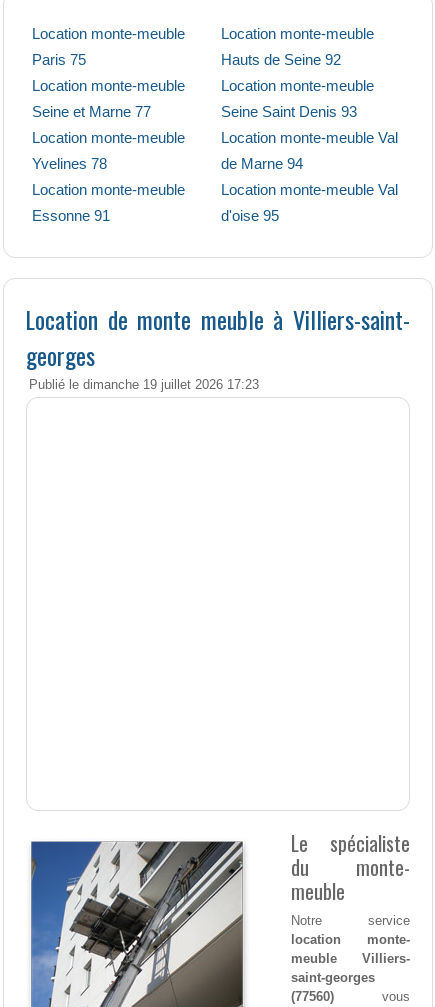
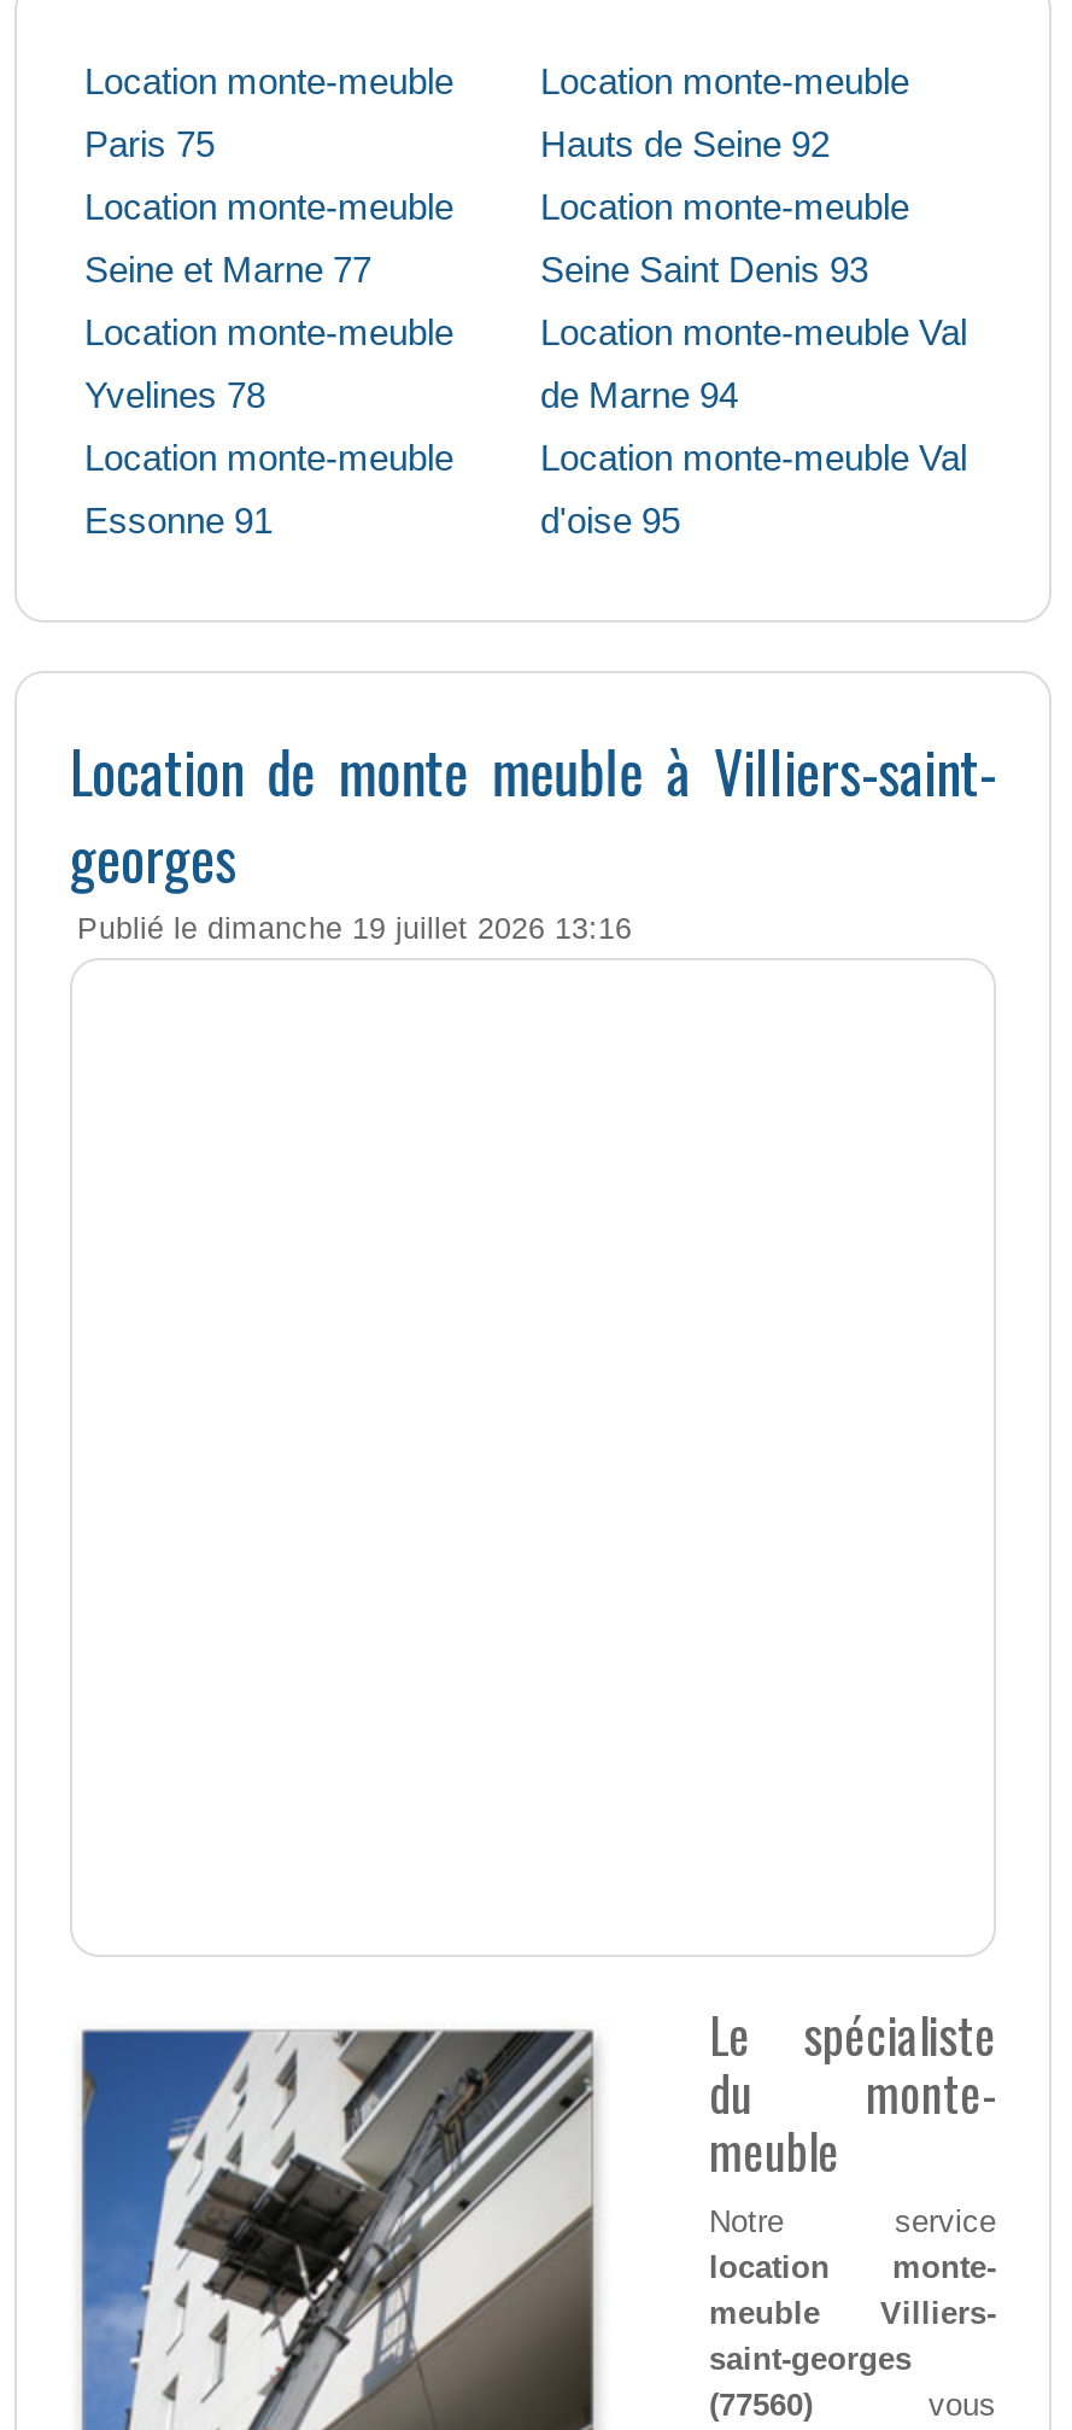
[29,378,259,392] Publié le dimanche 19 juillet 2026 17:23 -> [77,913,632,947] Publié le dimanche 19 juillet 2026 13:16

